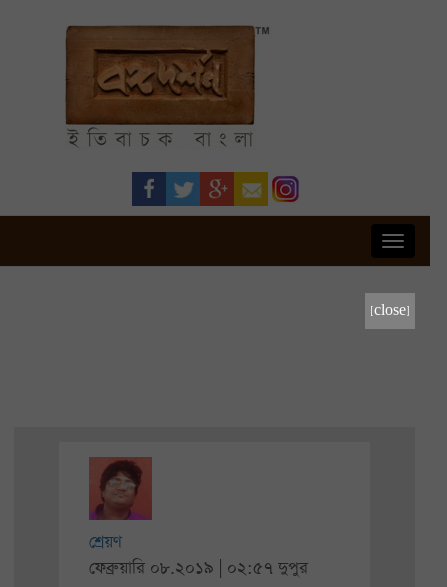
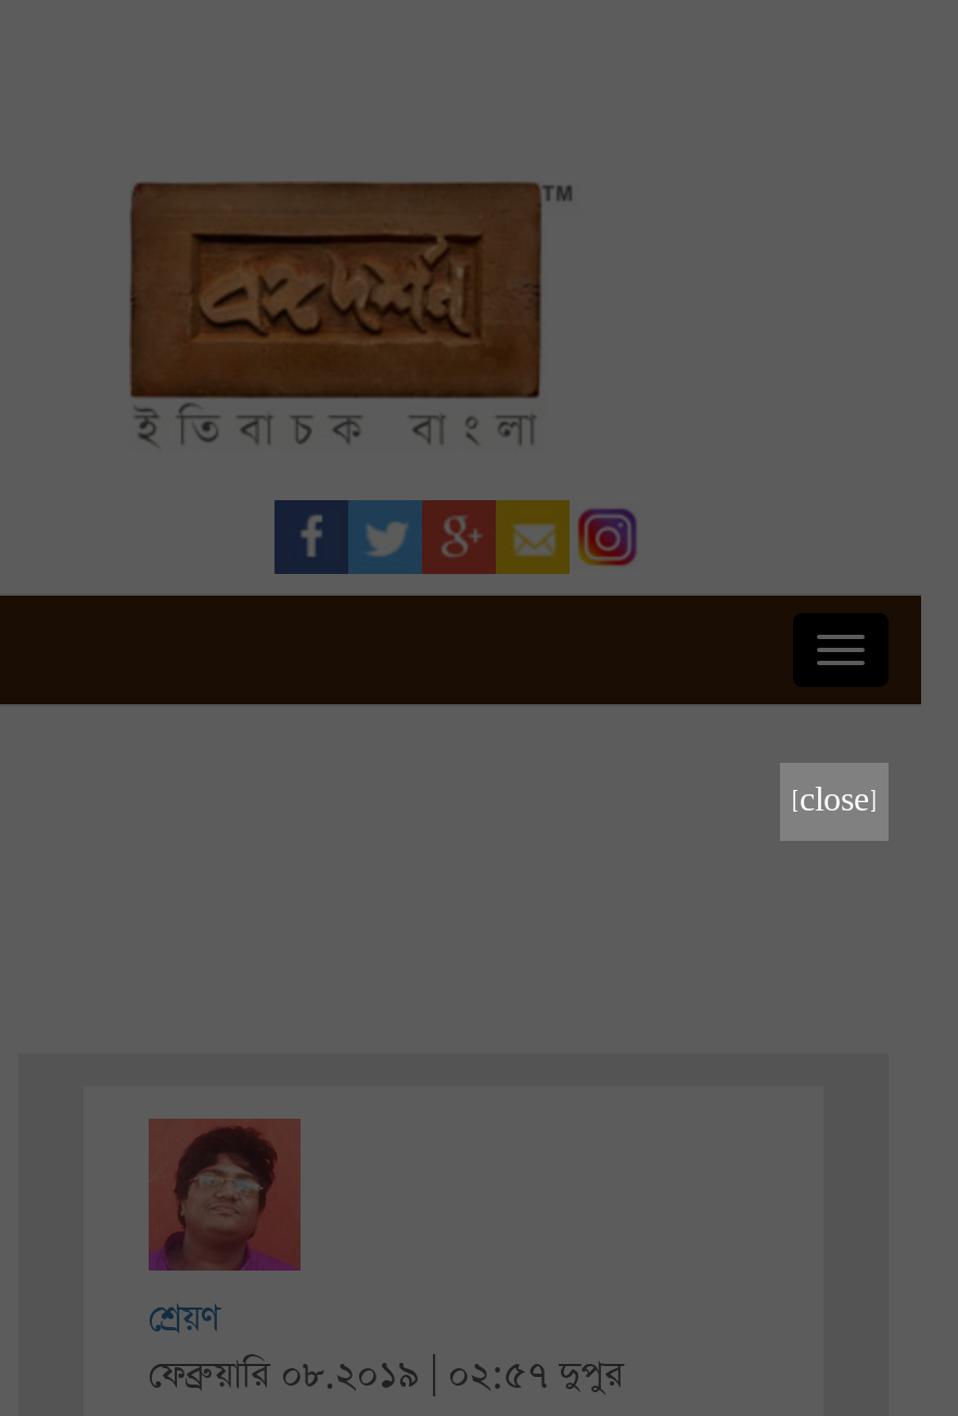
[74,456,153,521] [image] -> [146,1119,318,1273] [image]

